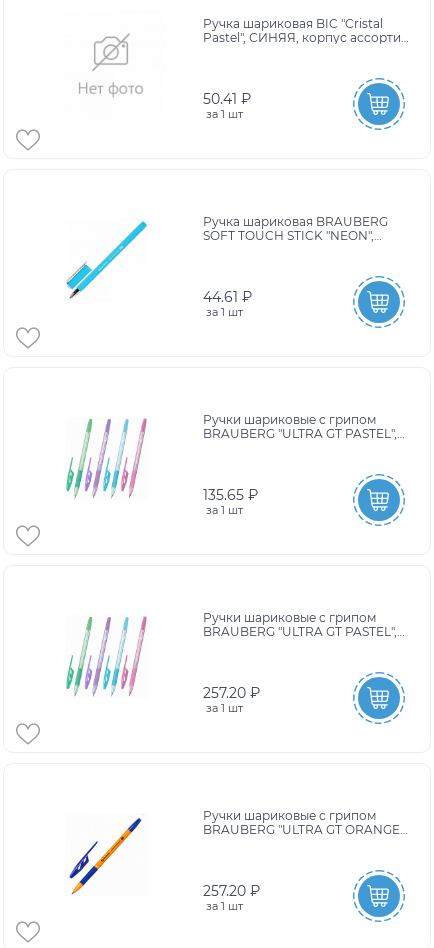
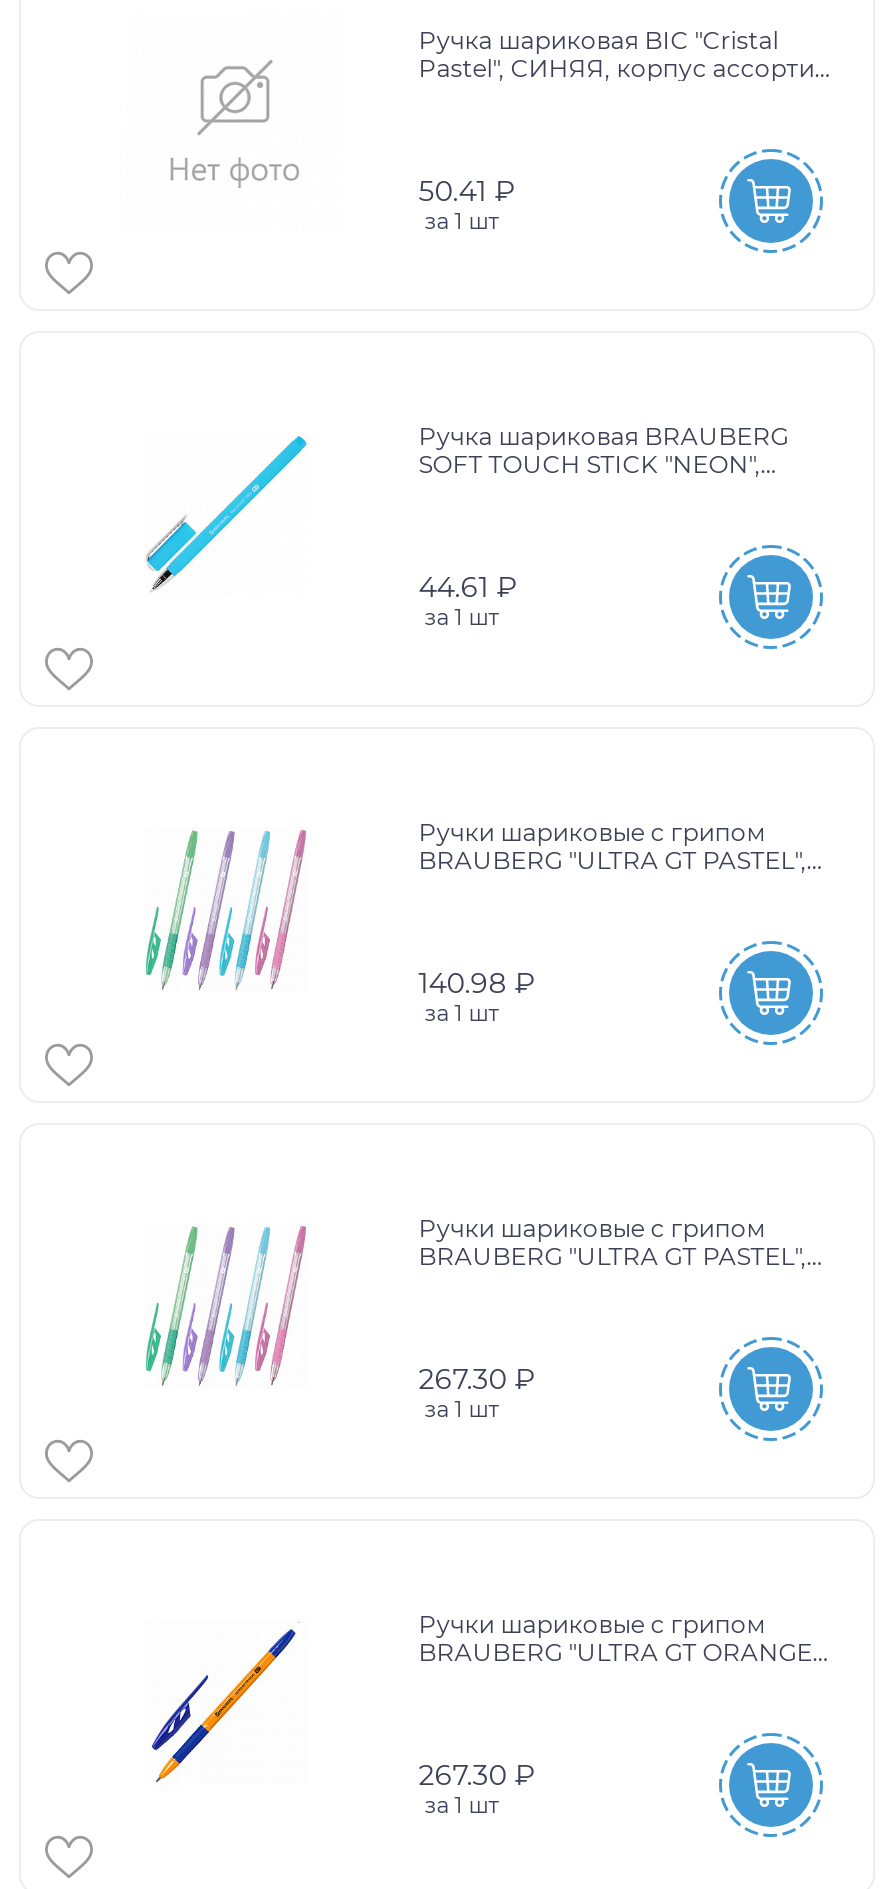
[203,486,258,504] 135.65 ₽ -> [418,964,534,1000] 140.98 ₽
[203,684,260,702] 257.20 ₽ -> [418,1360,534,1396] 267.30 ₽
[203,882,260,900] 257.20 ₽ -> [418,1756,534,1792] 267.30 ₽

